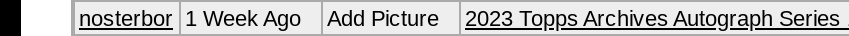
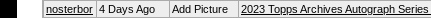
[79,6,301,30] nosterbor 1 Week Ago -> [46,3,155,15] nosterbor 4 Days Ago

